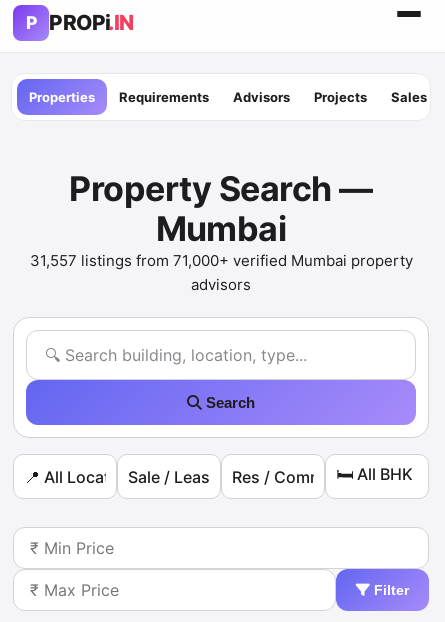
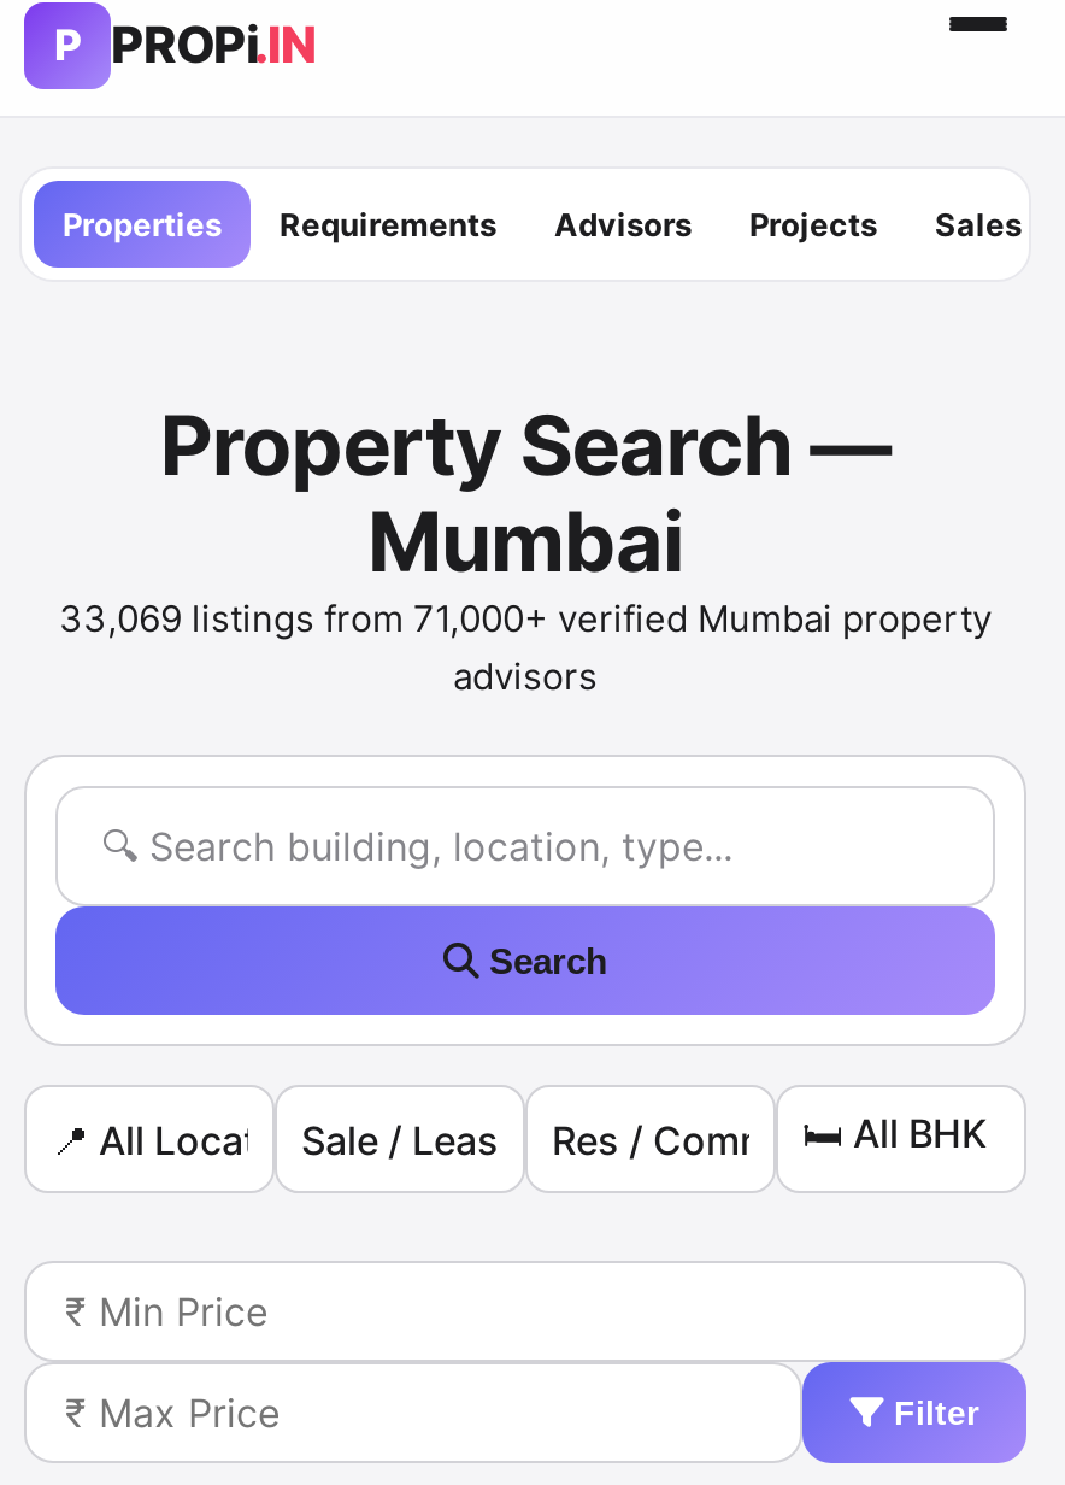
[29,251,412,270] 31,557 listings from 71,000+ verified Mumbai property -> [59,595,992,641] 33,069 listings from 71,000+ verified Mumbai property

